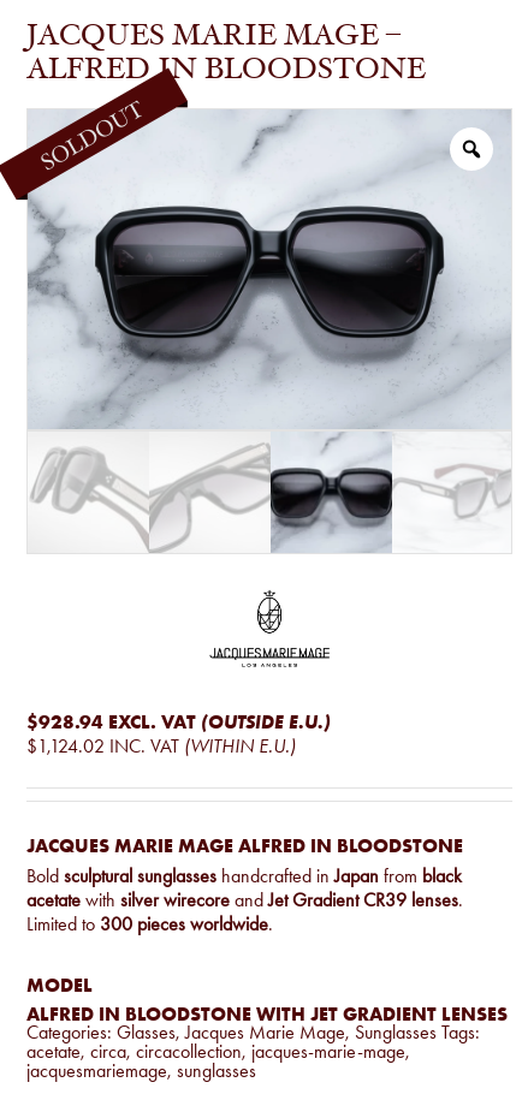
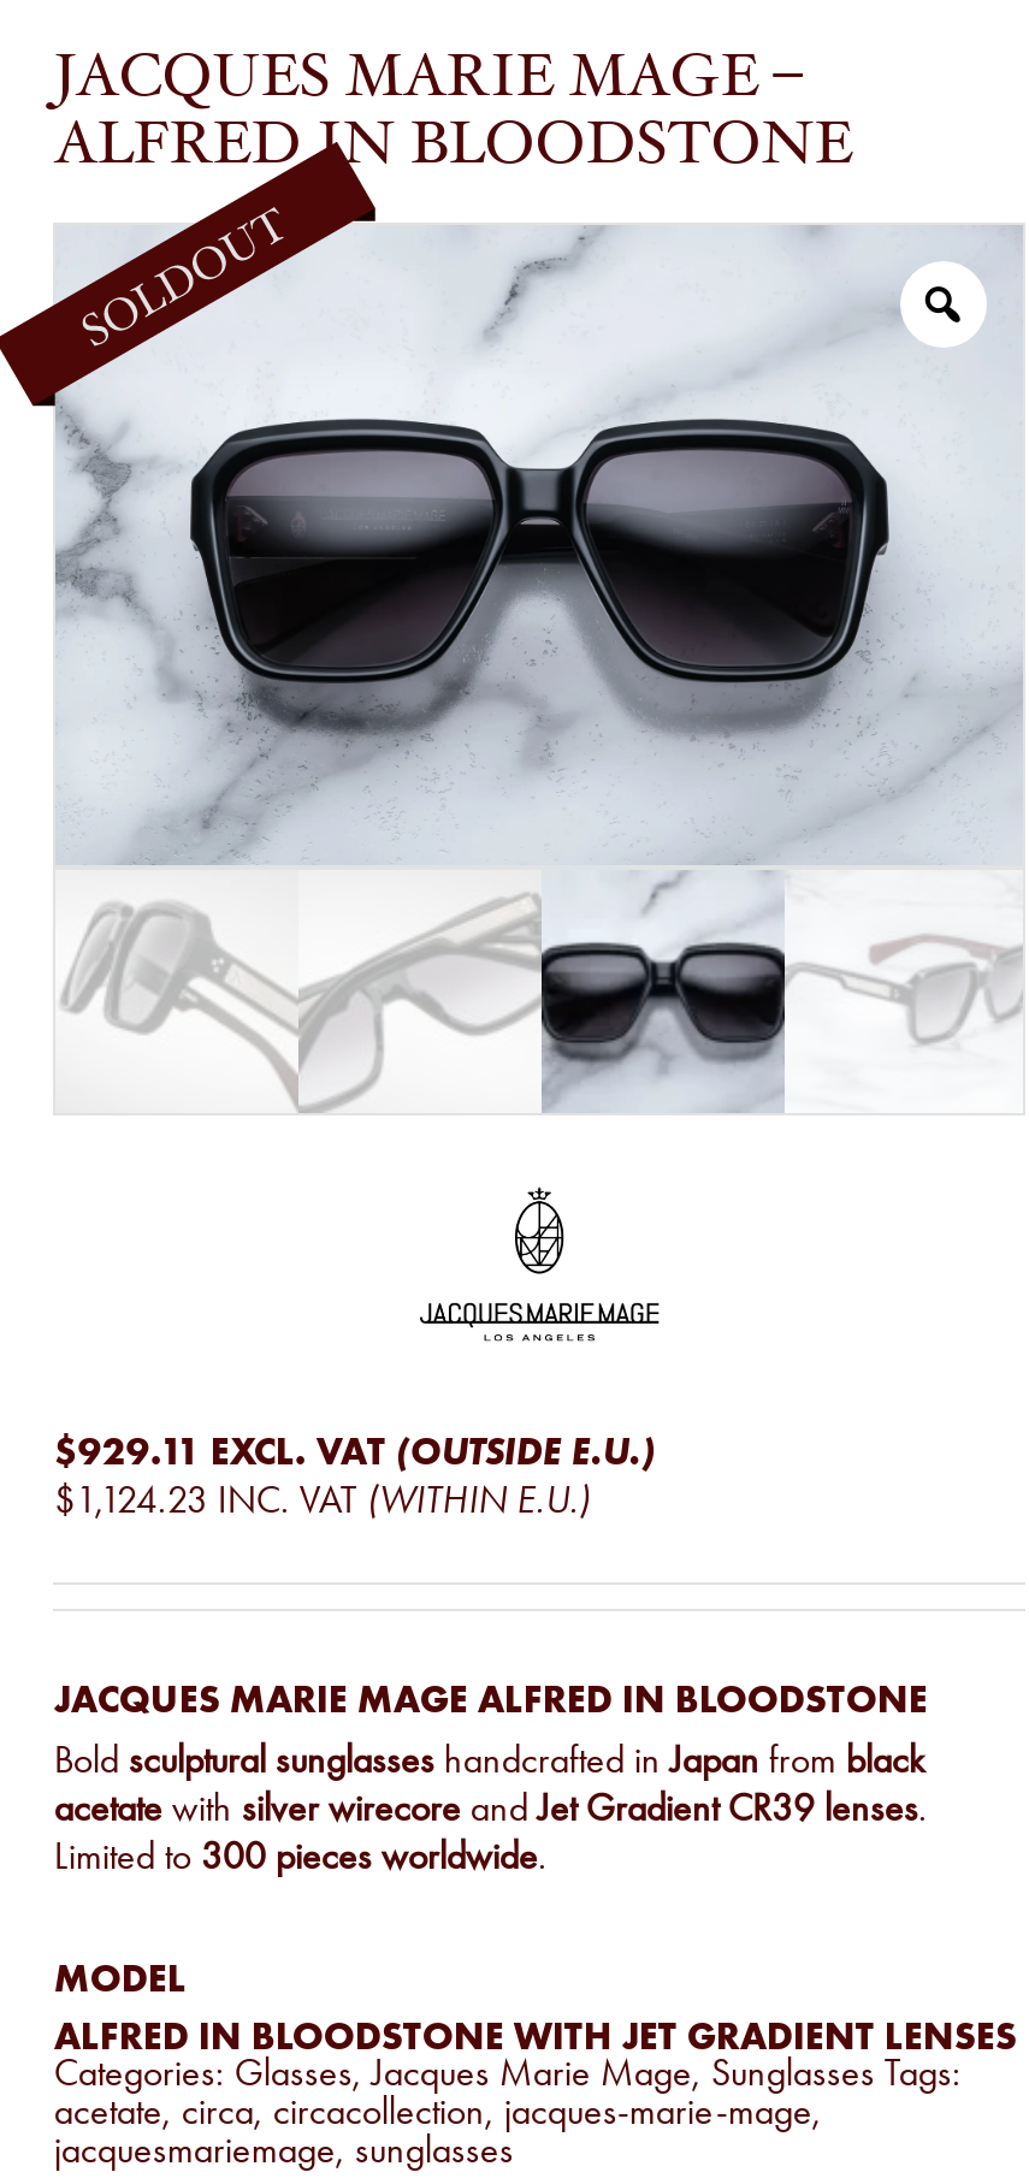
[27,709,331,733] $928.94 EXCL. VAT (OUTSIDE E.U.) -> [54,1426,656,1474] $929.11 EXCL. VAT (OUTSIDE E.U.)
[27,735,296,757] $1,124.02 INC. VAT (WITHIN E.U.) -> [54,1477,591,1522] $1,124.23 INC. VAT (WITHIN E.U.)

